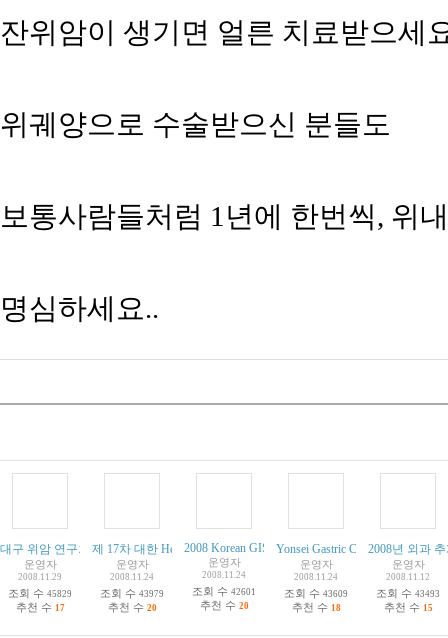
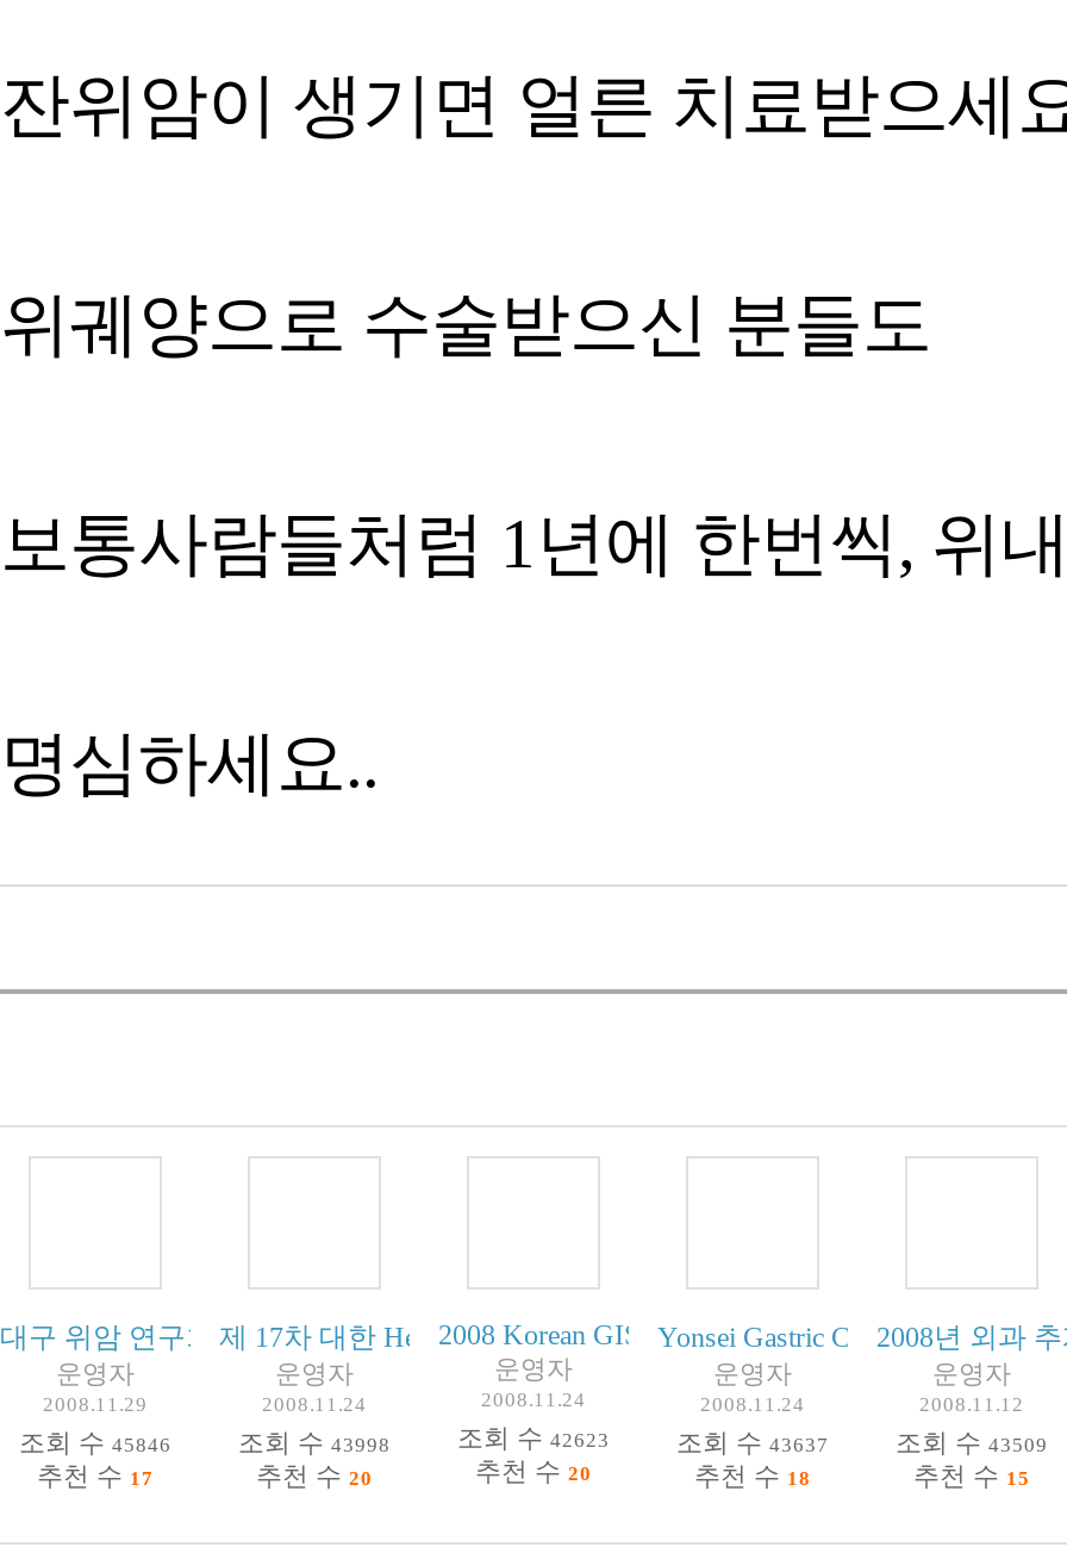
[8,586,72,598] 조회 수 45829 -> [19,1427,171,1455] 조회 수 45846
[100,586,164,598] 조회 수 43979 -> [238,1427,391,1455] 조회 수 43998
[192,584,256,596] 조회 수 42601 -> [457,1422,610,1450] 조회 수 42623
[284,586,348,598] 조회 수 43609 -> [676,1427,829,1455] 조회 수 43637
[376,586,440,598] 조회 수 43493 -> [896,1427,1048,1455] 조회 수 43509

